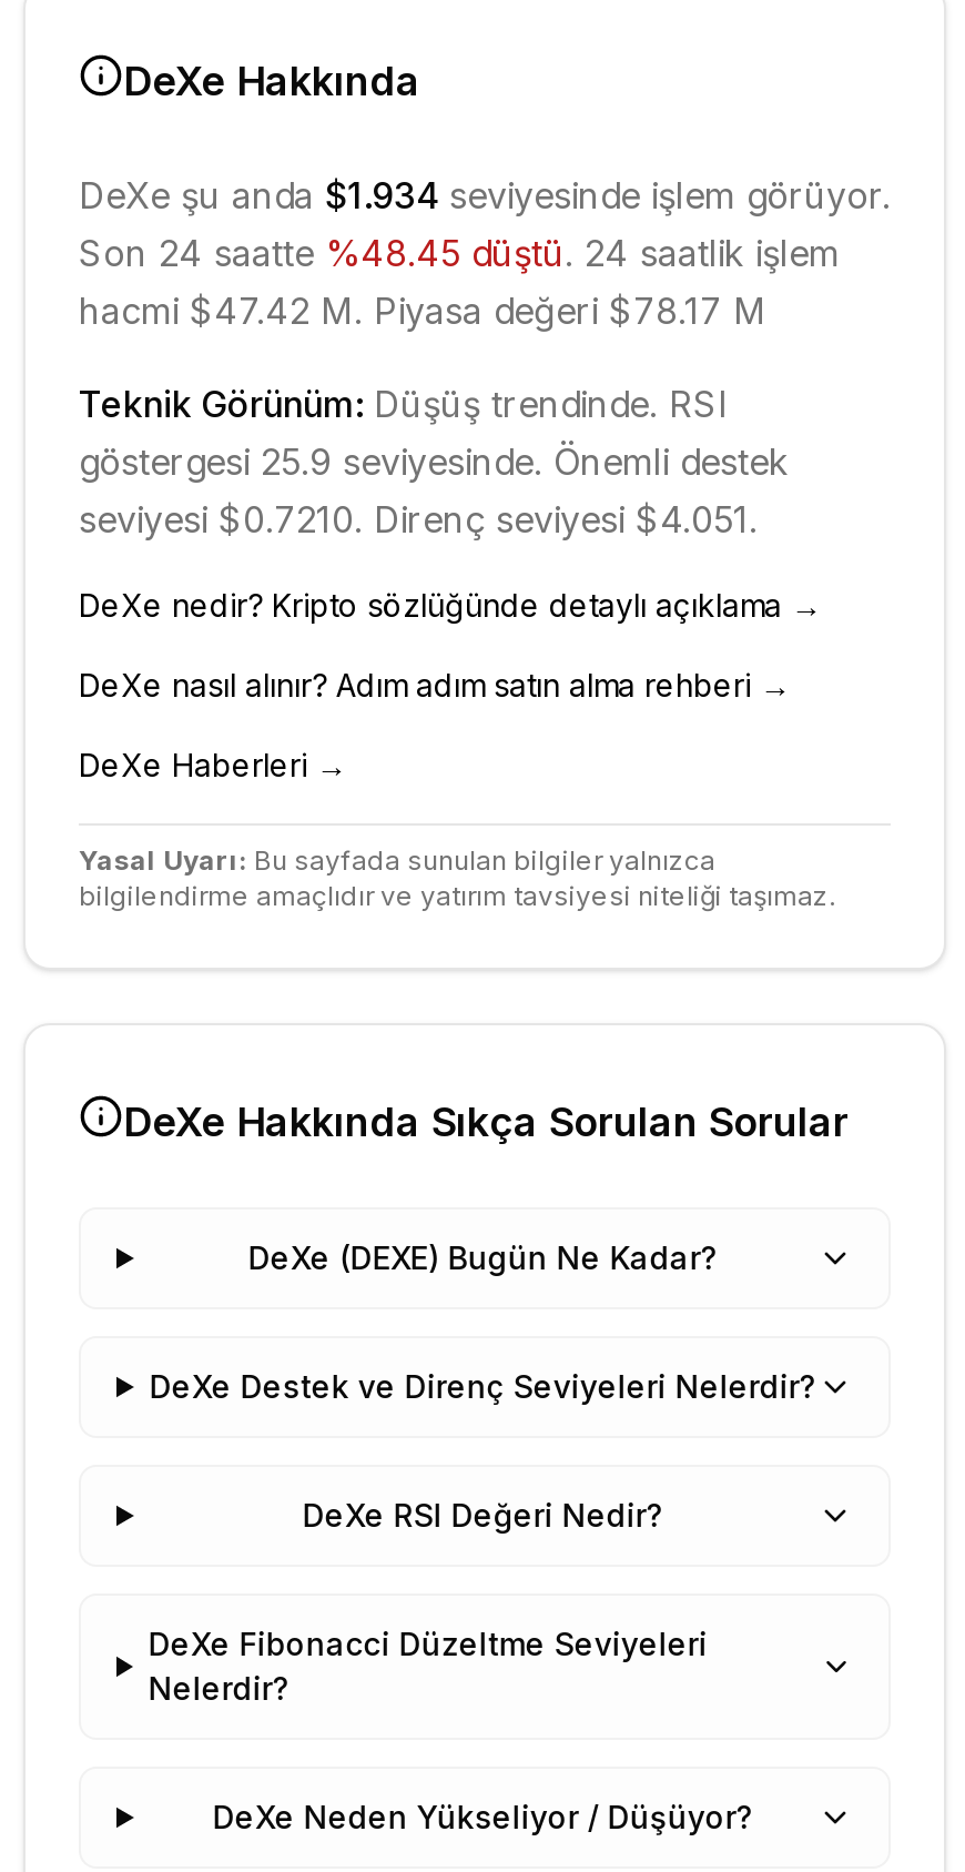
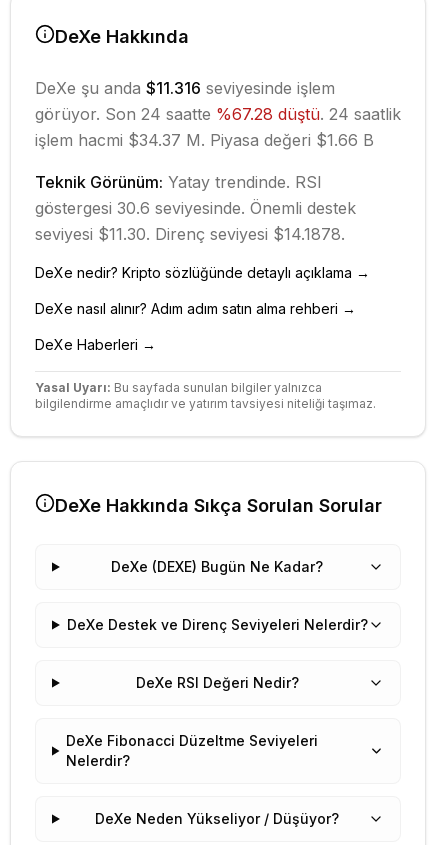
[79,173,891,333] DeXe şu anda $1.934 seviyesinde işlem görüyor. | Son 24 saatte%48.45 düştü. 24 saatlik işlem | hacmi $47.42 M. Piyasa değeri $78.17 M -> [35,78,401,150] DeXe şu anda $11.316 seviyesinde işlem | görüyor. Son 24 saatte%67.28 düştü. 24 saatlik | işlem hacmi $34.37 M. Piyasa değeri $1.66 B
[79,382,789,542] Teknik Görünüm: Düşüş trendinde. RSI | göstergesi 25.9 seviyesinde. Önemli destek | seviyesi $0.7210. Direnç seviyesi $4.051. -> [35,172,356,244] Teknik Görünüm: Yatay trendinde. RSI | göstergesi 30.6 seviyesinde. Önemli destek | seviyesi $11.30. Direnç seviyesi $14.1878.

